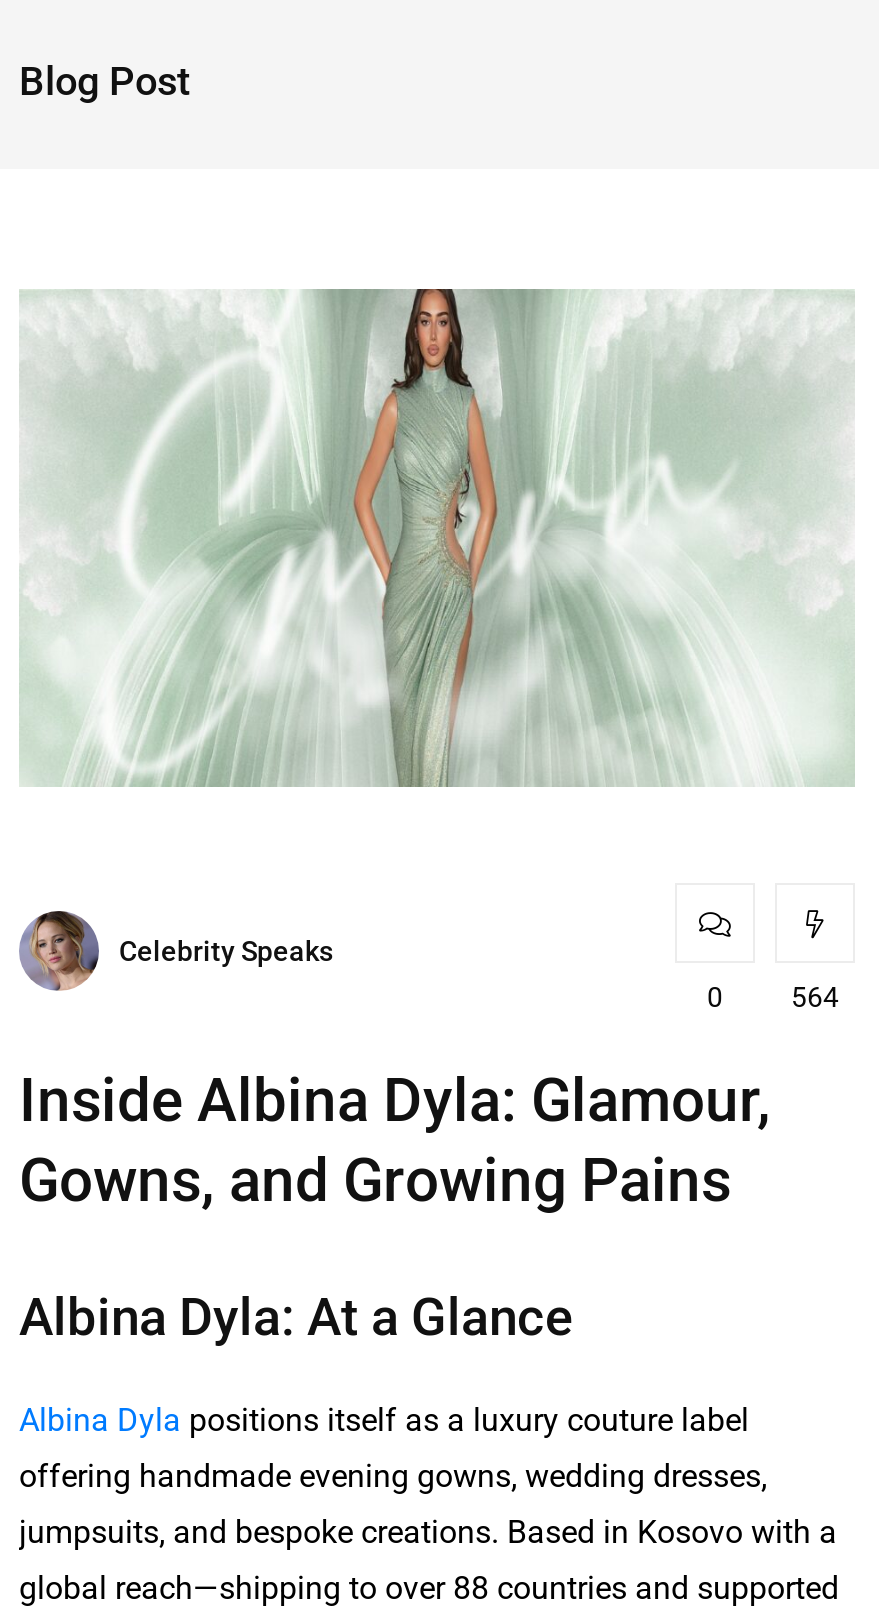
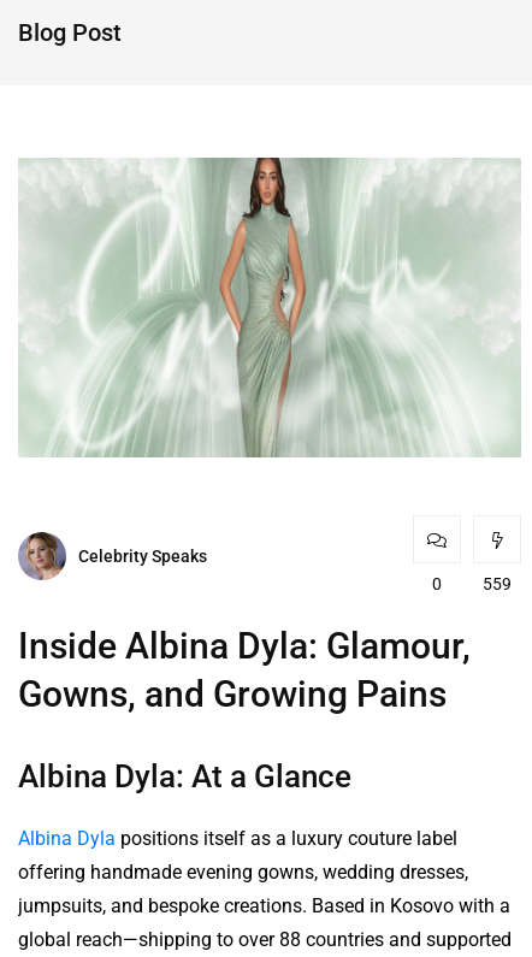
[791,980,839,1012] 564 -> [483,574,512,593] 559

